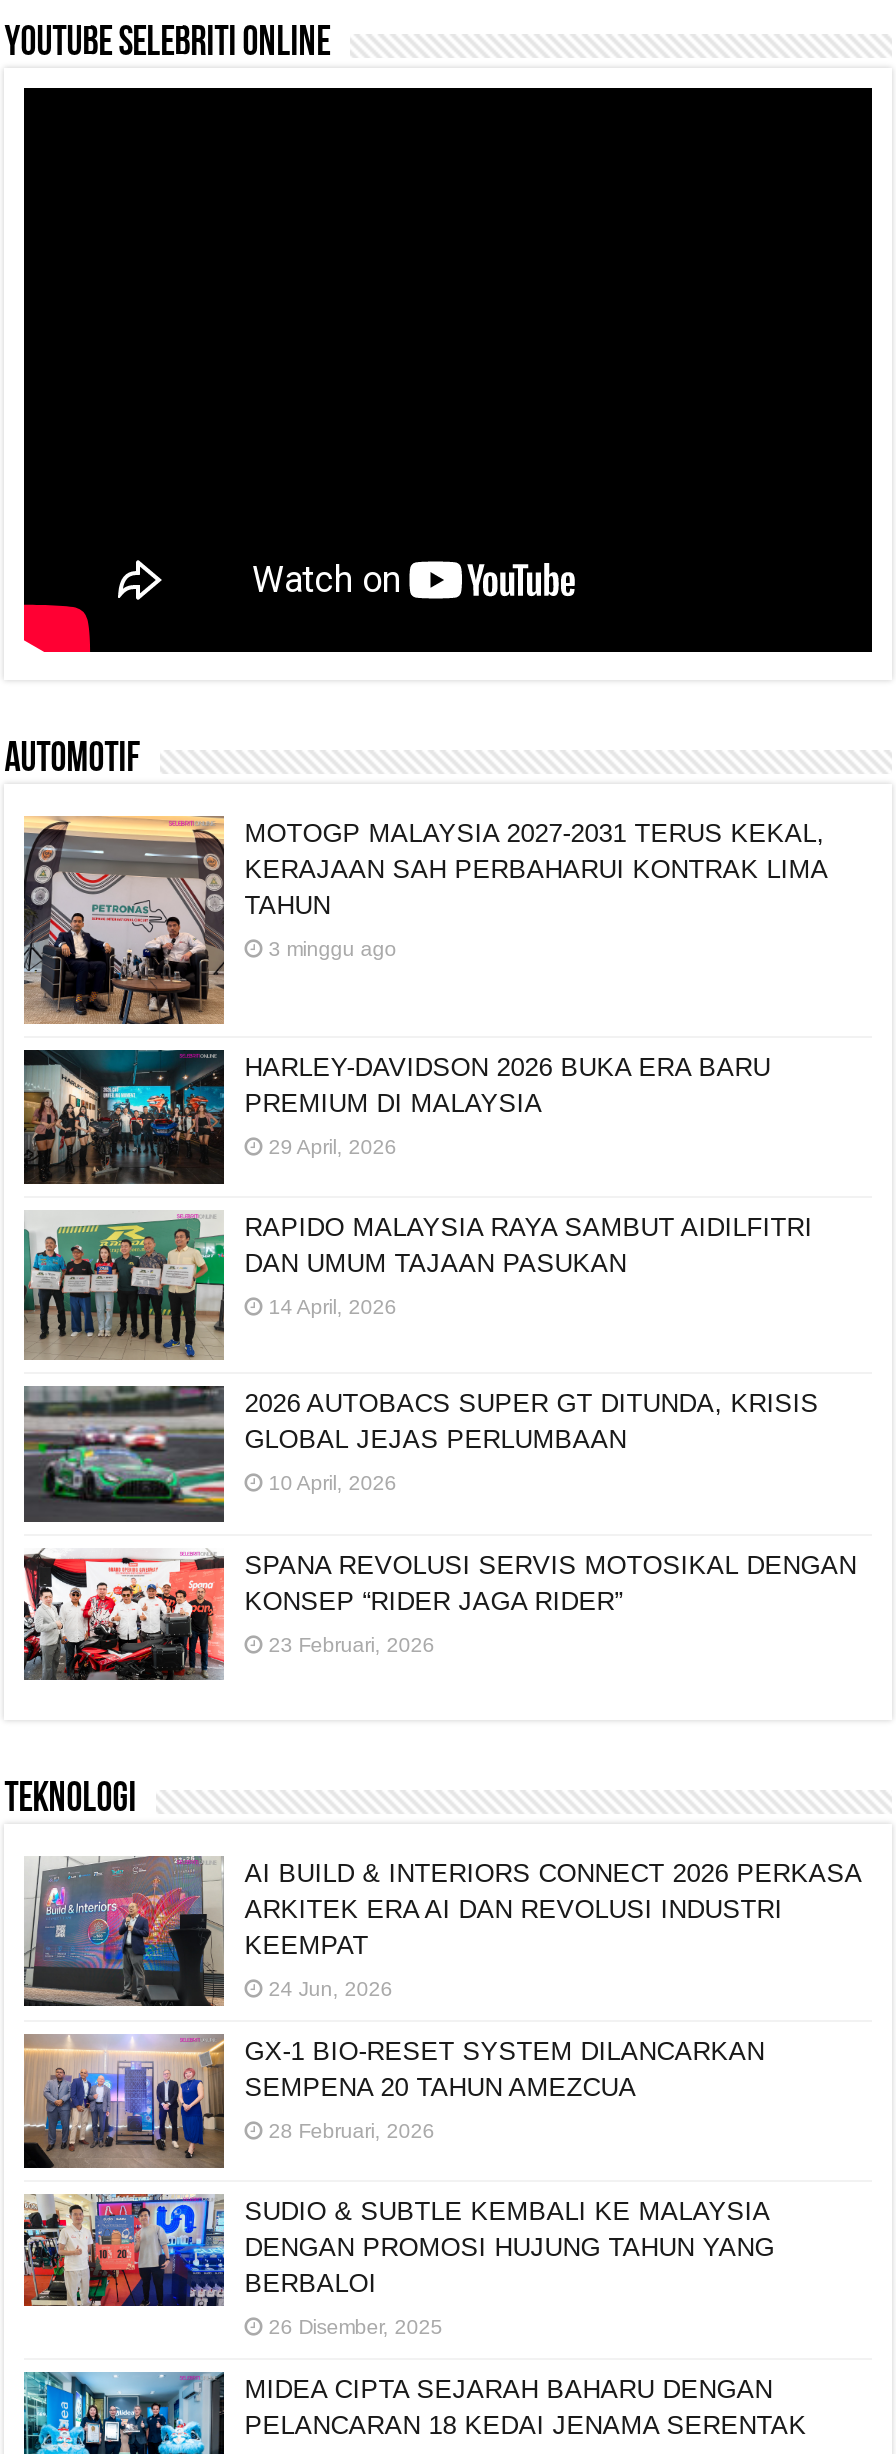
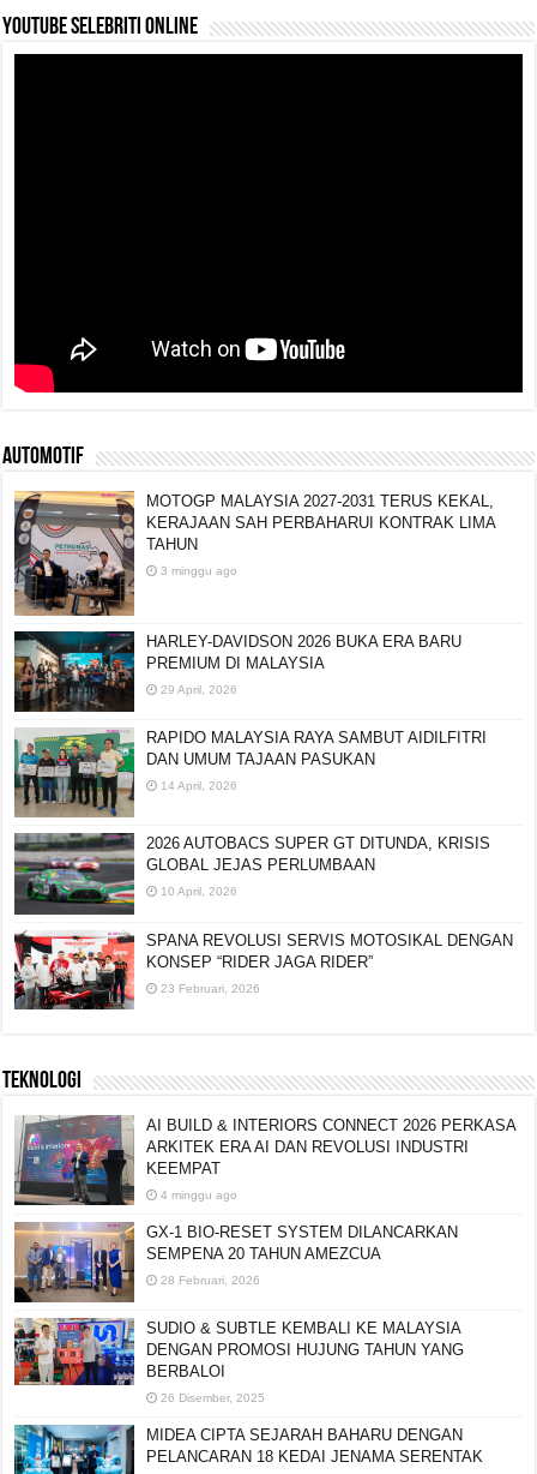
[268,1979,392,2001] 24 Jun, 2026 -> [161,1189,238,1202] 4 minggu ago

